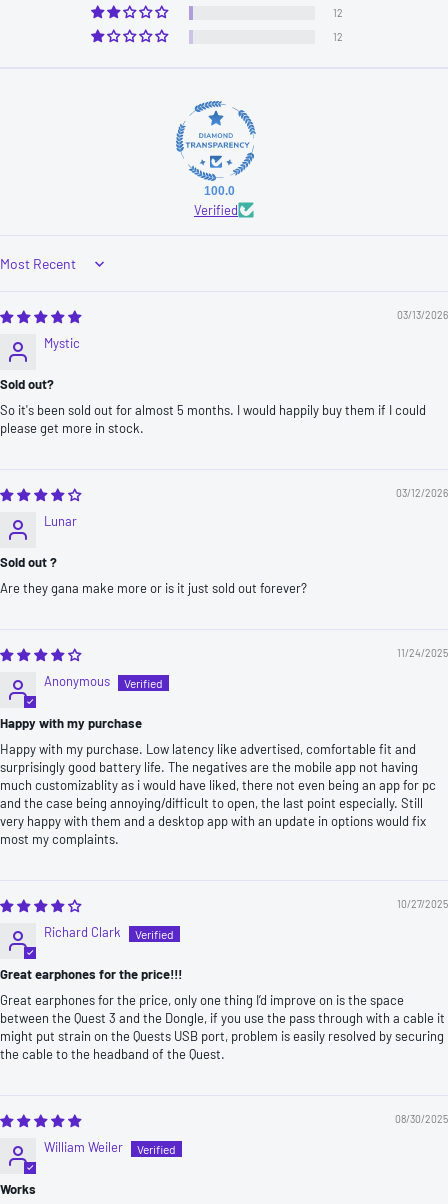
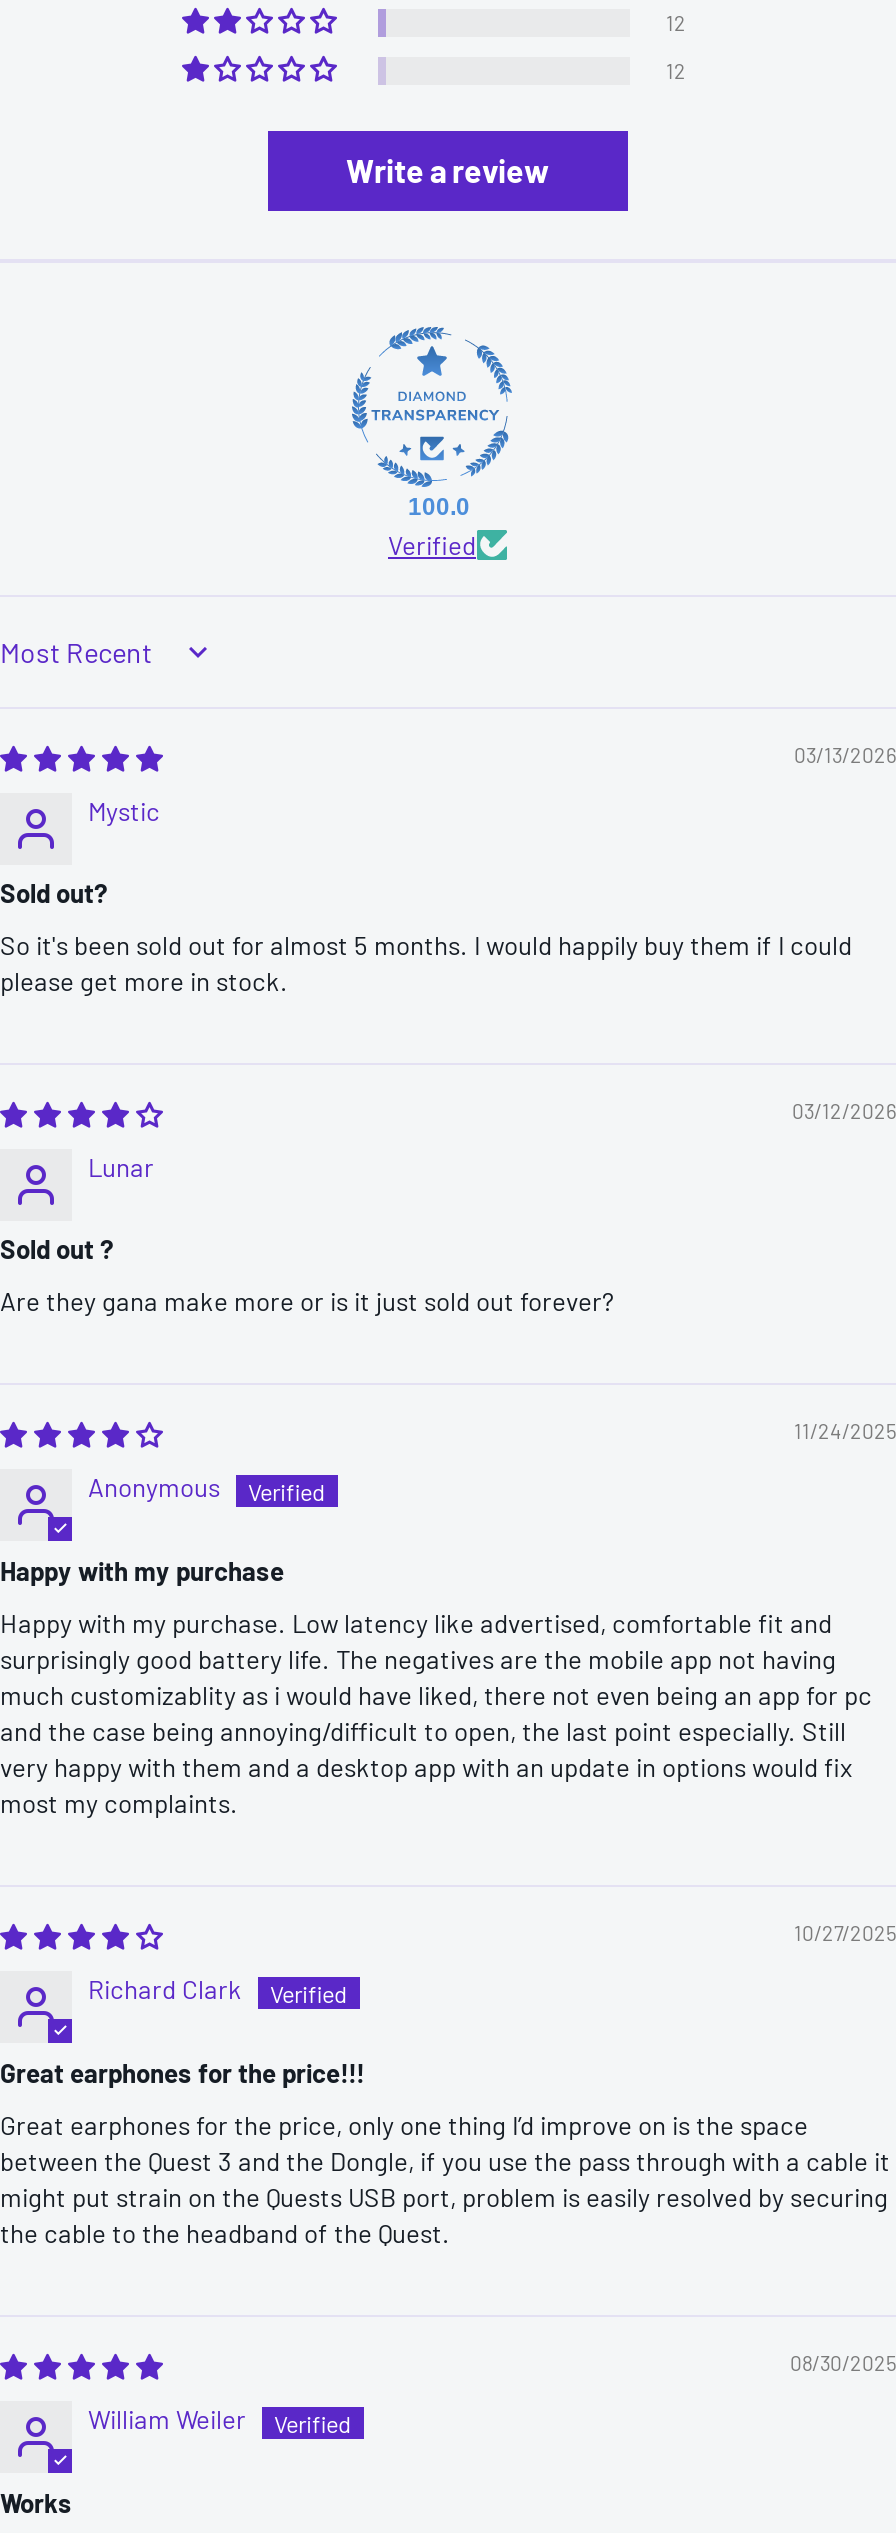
none -> [346,150,550,188] Write a review

